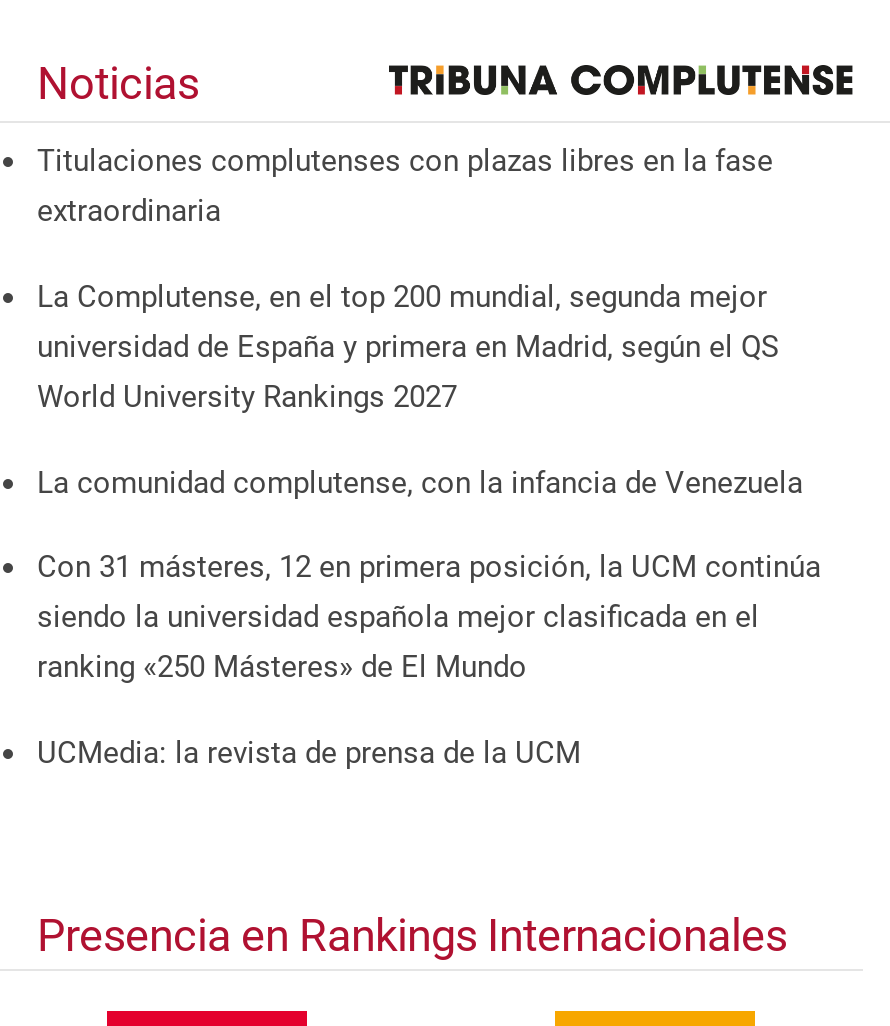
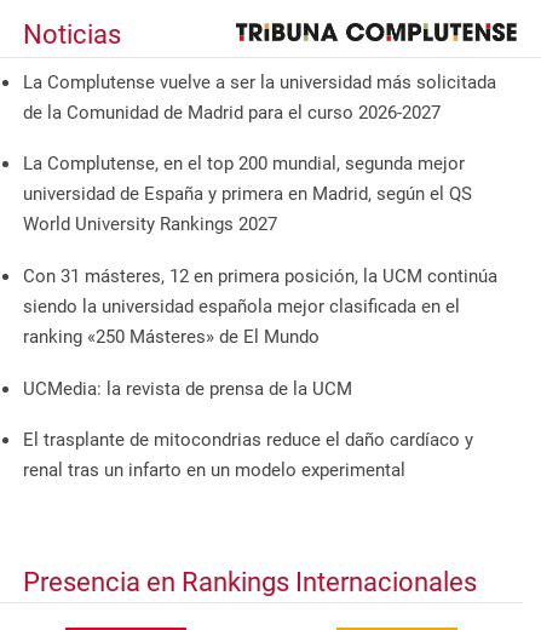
[37,144,773,230] Titulaciones complutenses con plazas libres en la fase | extraordinaria -> [23,71,496,123] La Complutense vuelve a ser la universidad más solicitada | de la Comunidad de Madrid para el curso 2026-2027
[37,464,803,500] La comunidad complutense, con la infancia de Venezuela -> none
moved [37,549,821,770] -> [23,265,497,399]: Con 31 másteres, 12 en primera posición, la UCM continúa | siendo la universidad española mejor clasificada en el | ranking «250 Másteres» de El Mundo | UCMedia: la revista de prensa de la UCM
none -> [23,429,473,481] El trasplante de mitocondrias reduce el daño cardíaco y | renal tras un infarto en un modelo experimental

